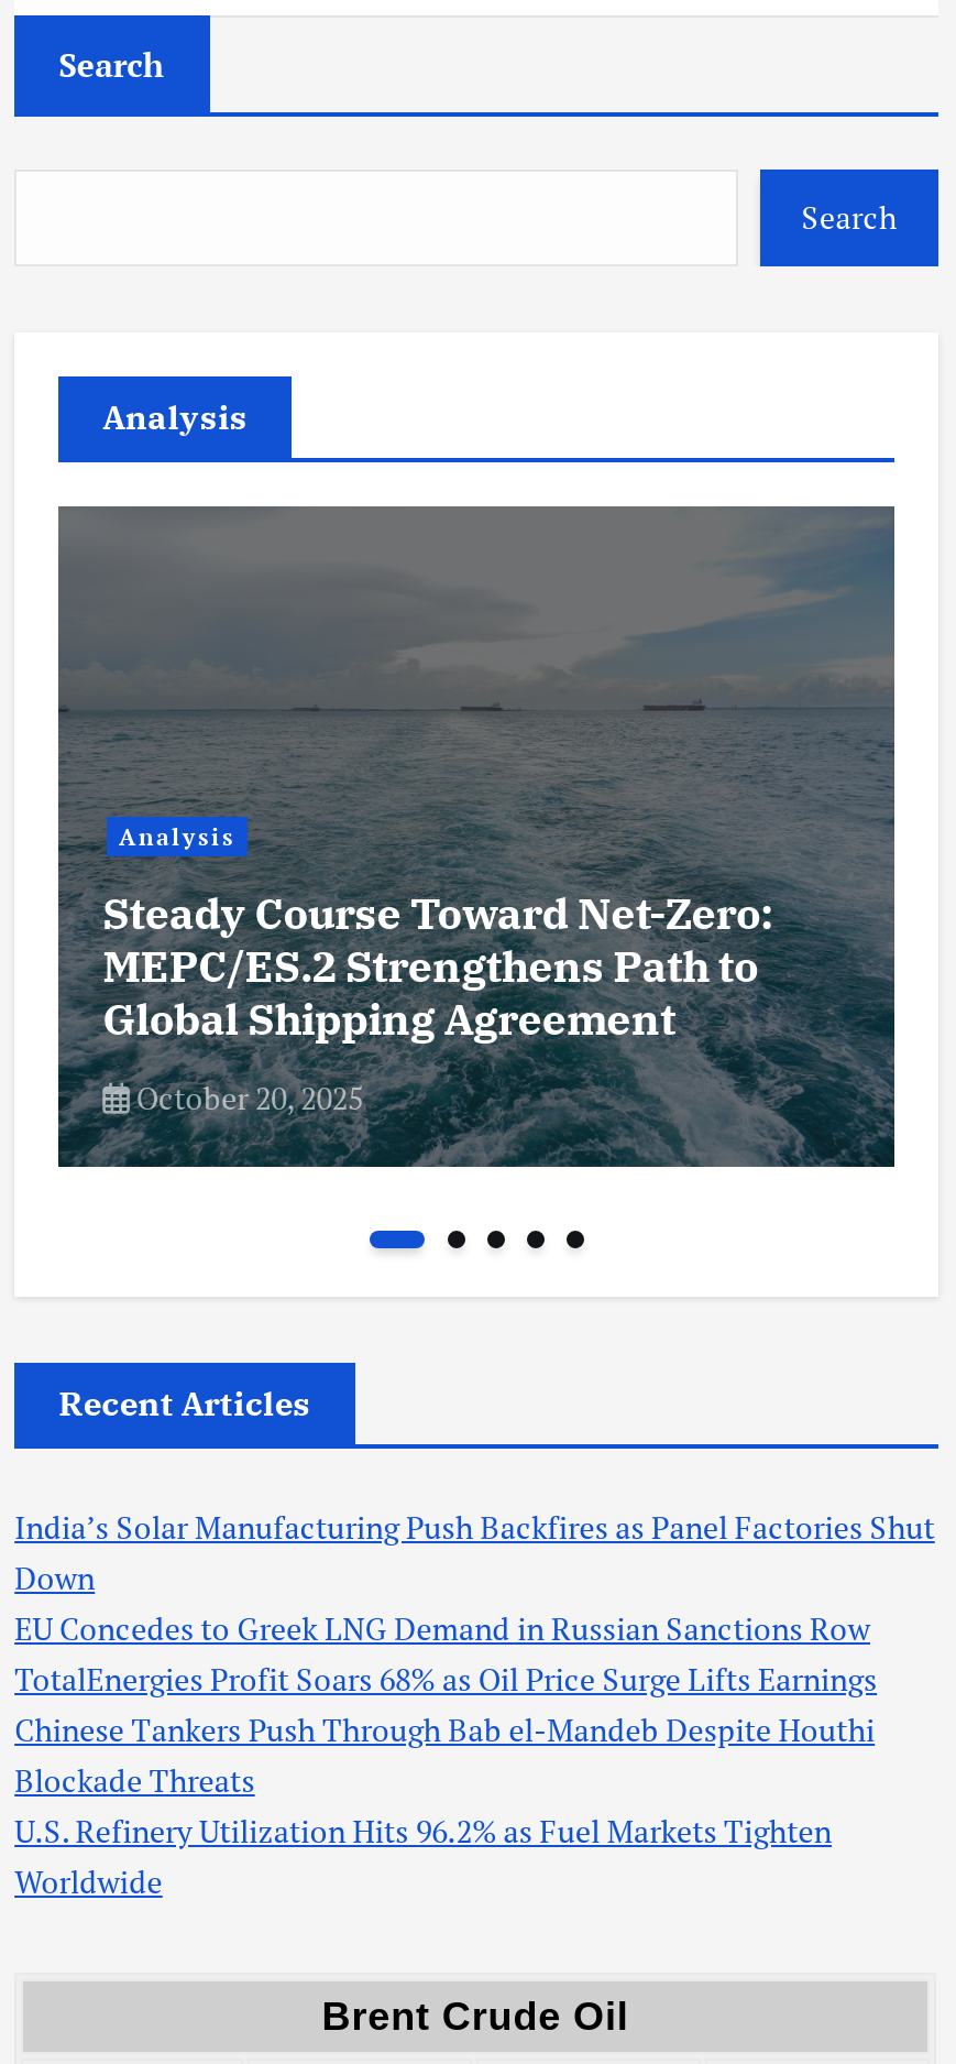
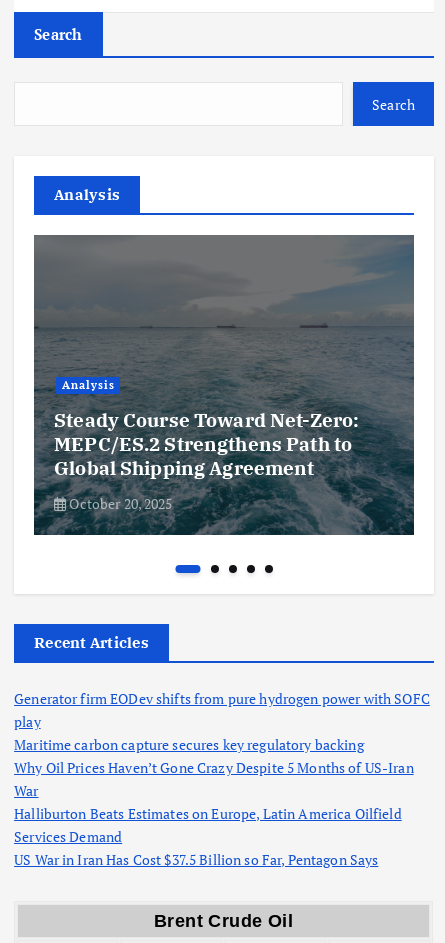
[15,1505,935,1902] India’s Solar Manufacturing Push Backfires as Panel Factories Shut | Down | EU Concedes to Greek LNG Demand in Russian Sanctions Row | TotalEnergies Profit Soars 68% as Oil Price Surge Lifts Earnings | Chinese Tankers Push Through Bab el-Mandeb Despite Houthi | Blockade Threats | U.S. Refinery Utilization Hits 96.2% as Fuel Markets Tighten | Worldwide -> [14,689,430,869] Generator firm EODev shifts from pure hydrogen power with SOFC | play | Maritime carbon capture secures key regulatory backing | Why Oil Prices Haven’t Gone Crazy Despite 5 Months of US-Iran | War | Halliburton Beats Estimates on Europe, Latin America Oilfield | Services Demand | US War in Iran Has Cost $37.5 Billion so Far, Pentagon Says

